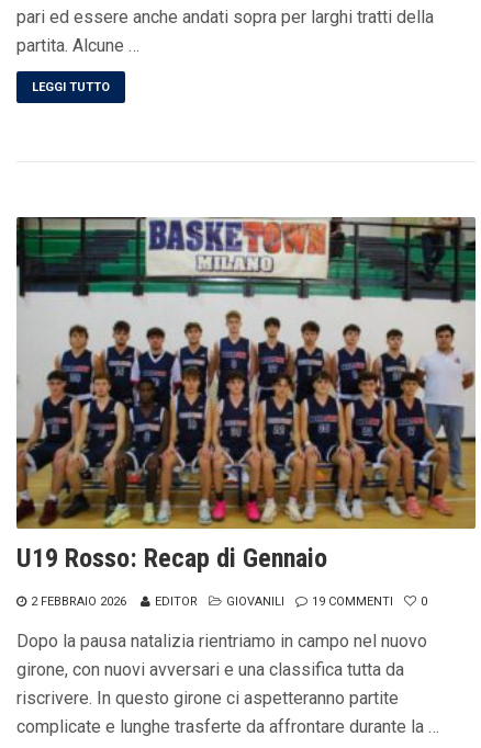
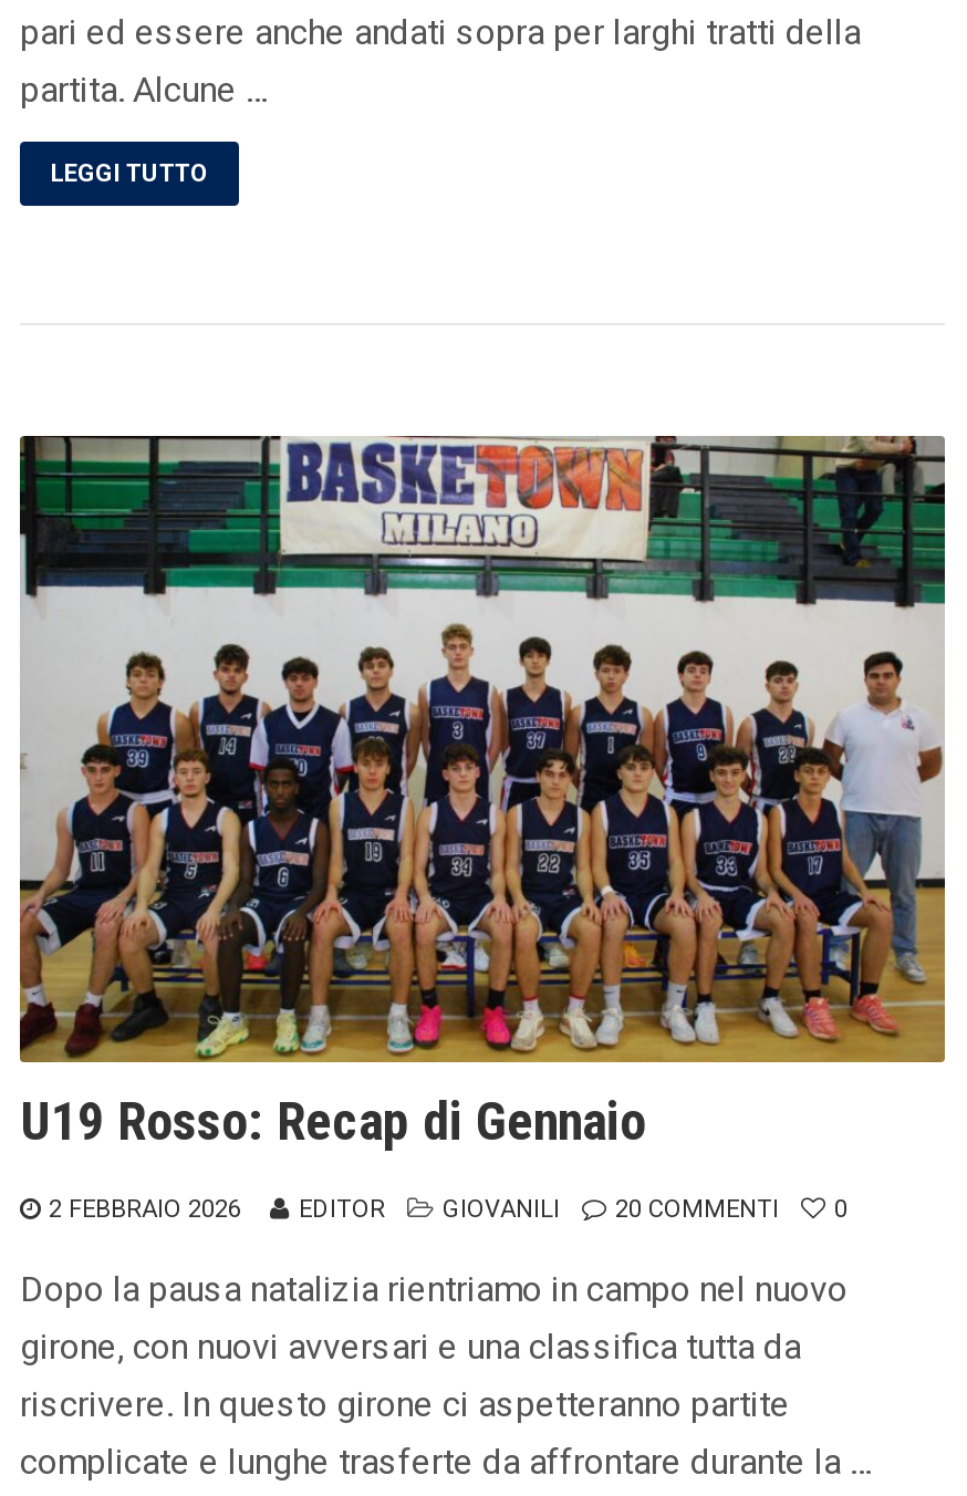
[31,594,427,609] 2 FEBBRAIO 2026 EDITOR GIOVANILI 19 COMMENTI 0 -> [49,1195,848,1224] 2 FEBBRAIO 2026 EDITOR GIOVANILI 20 COMMENTI 0

